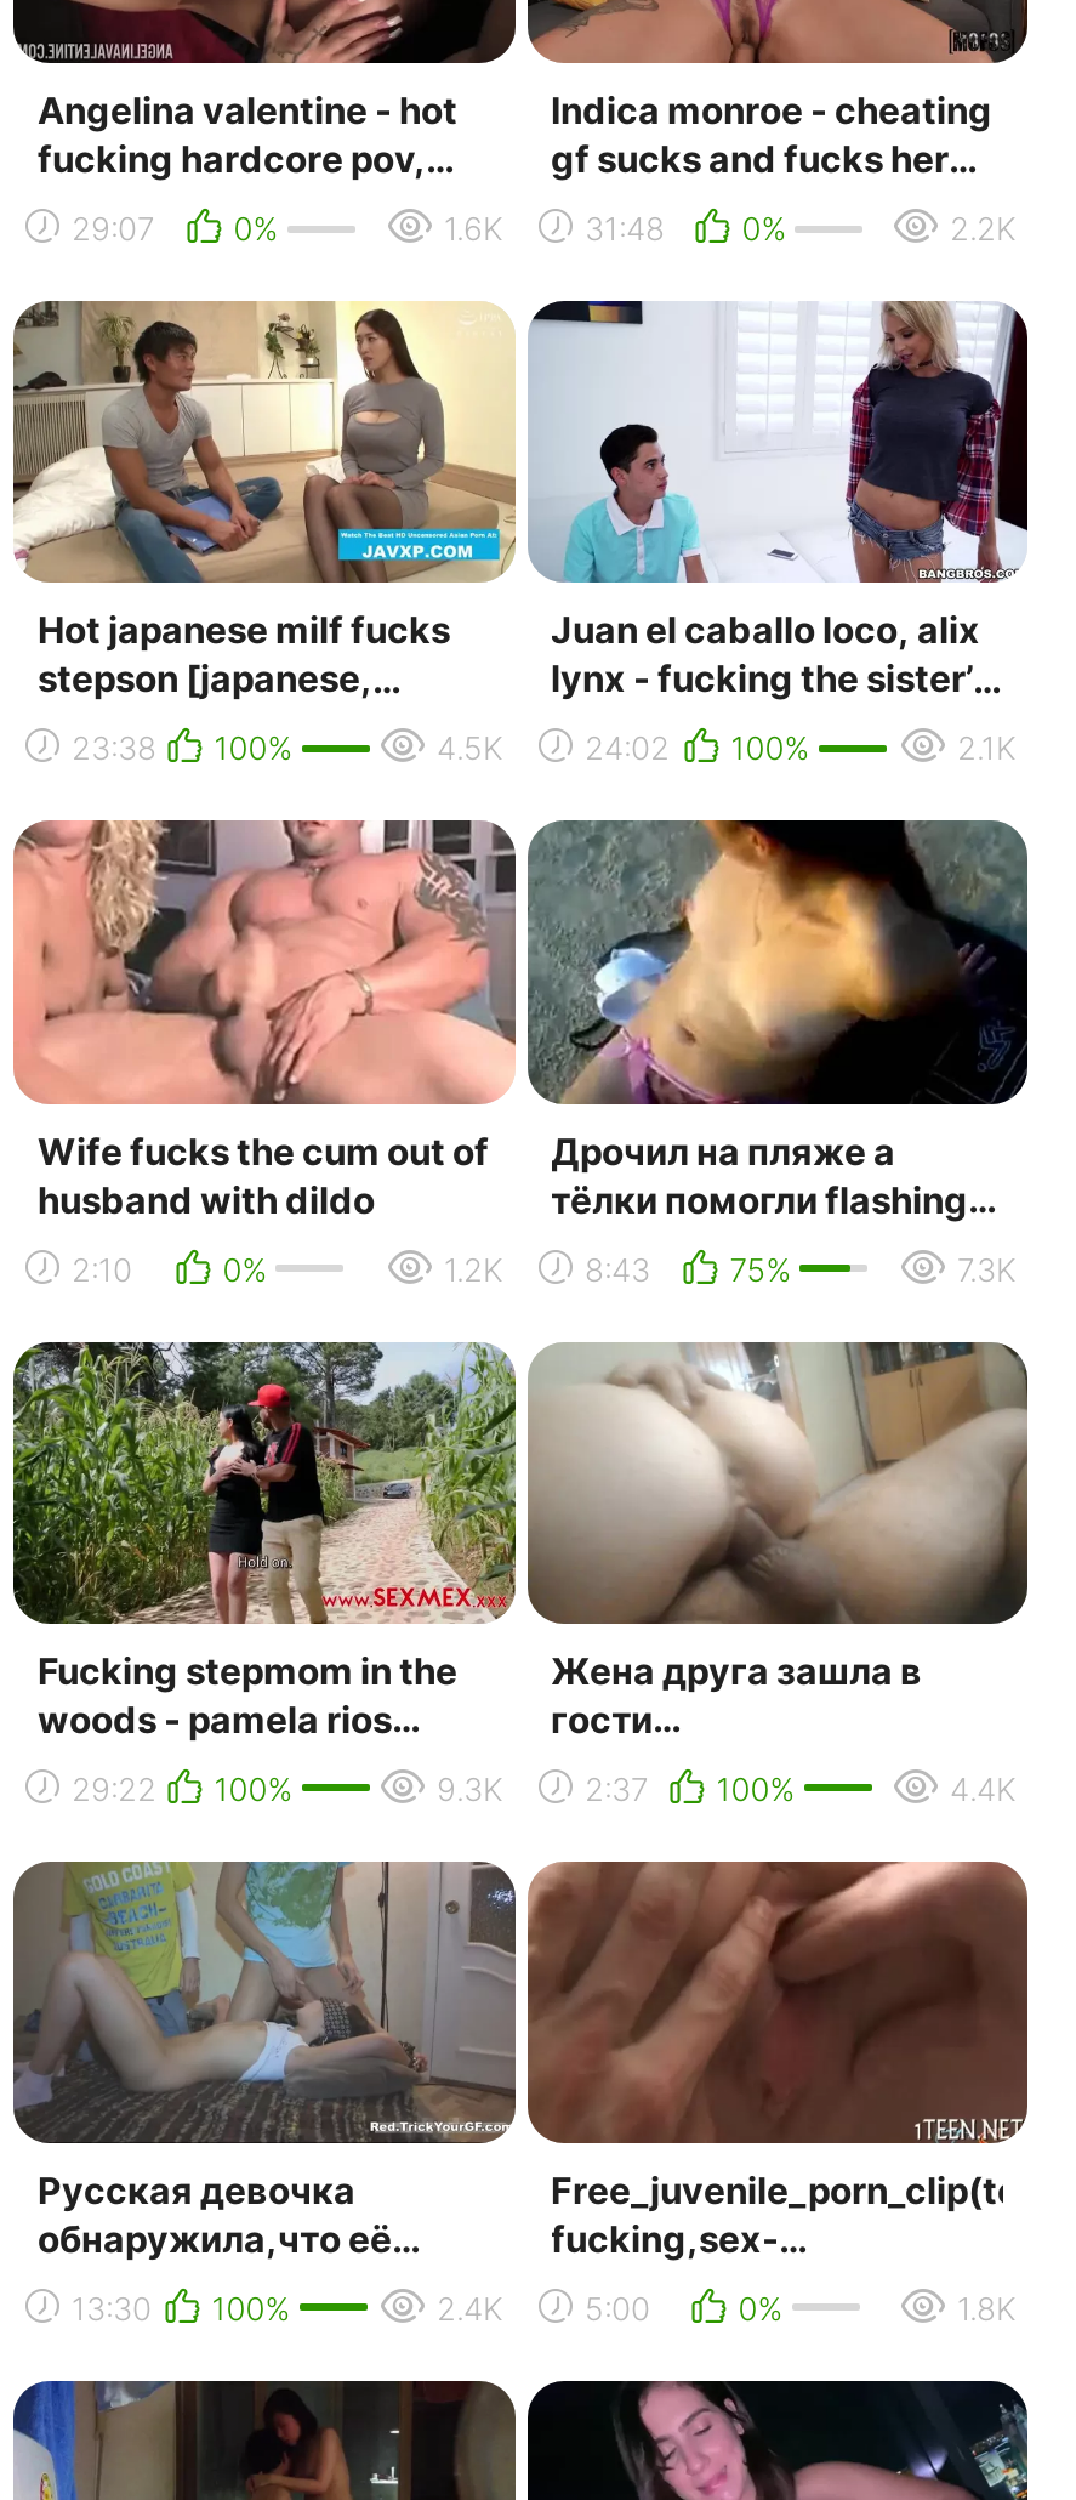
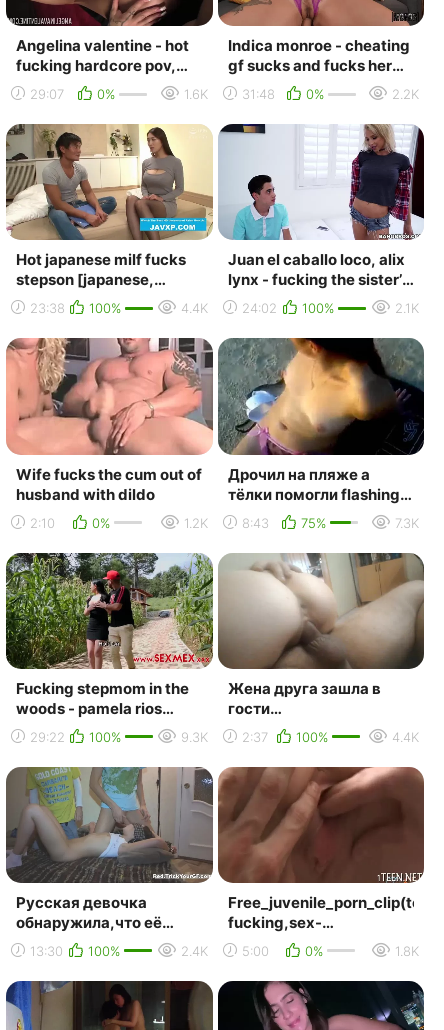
[437,729,502,768] 4.5K -> [180,300,207,316] 4.4K

